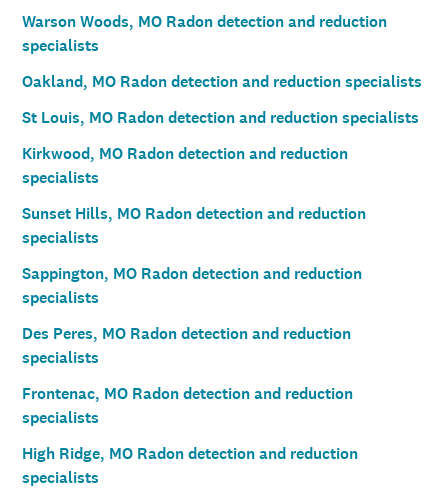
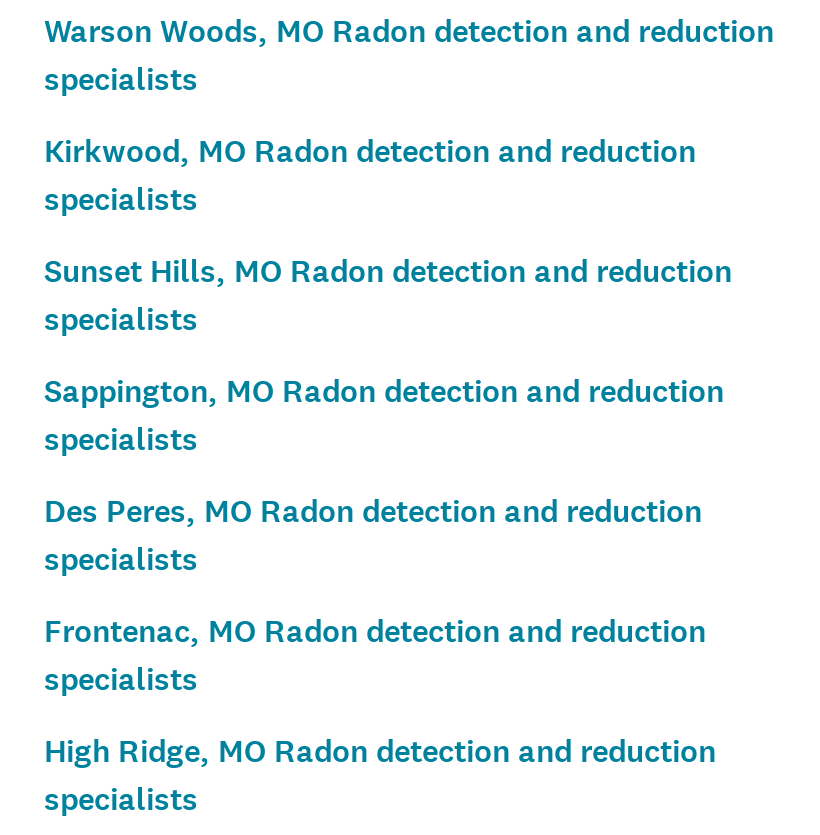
[22,71,422,128] Oakland, MO Radon detection and reduction specialists | St Louis, MO Radon detection and reduction specialists -> none

